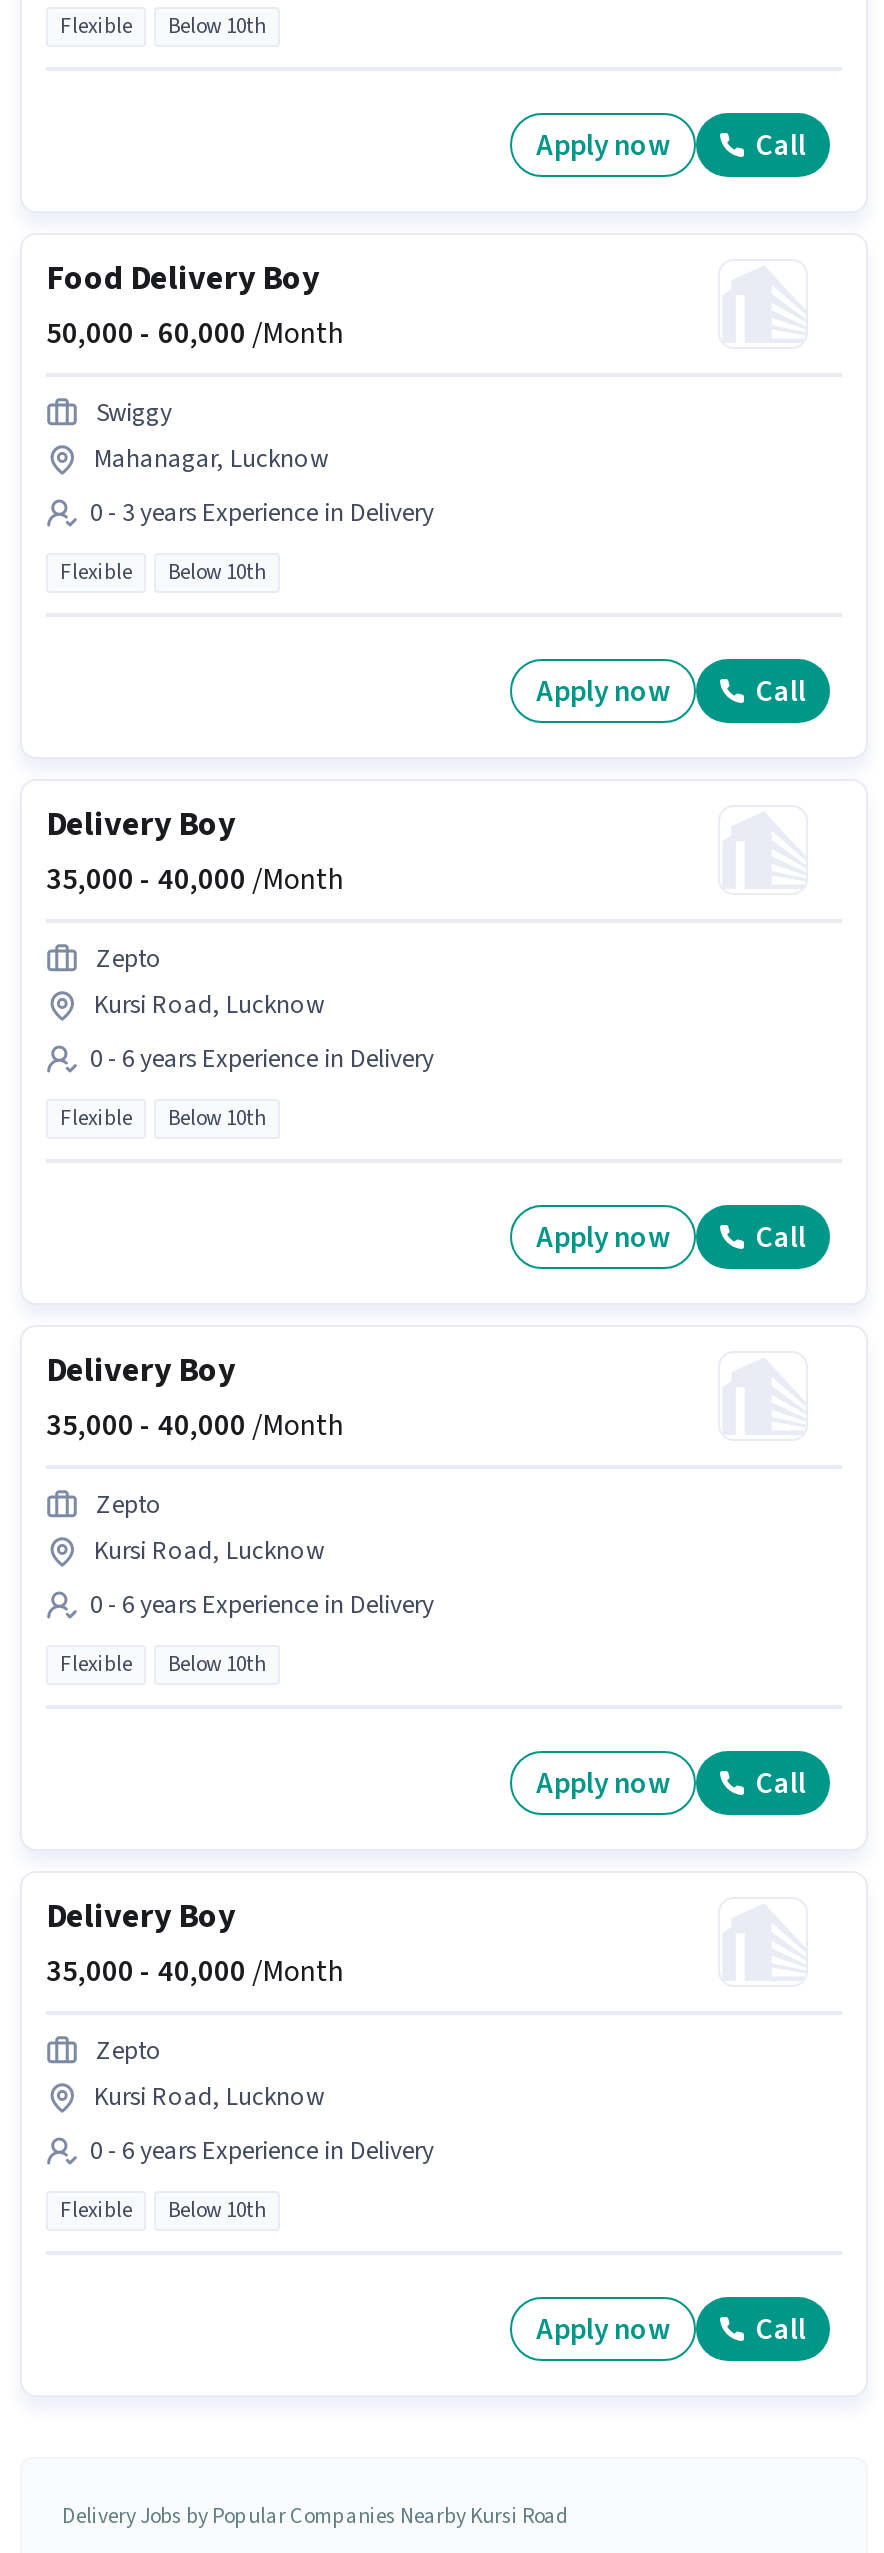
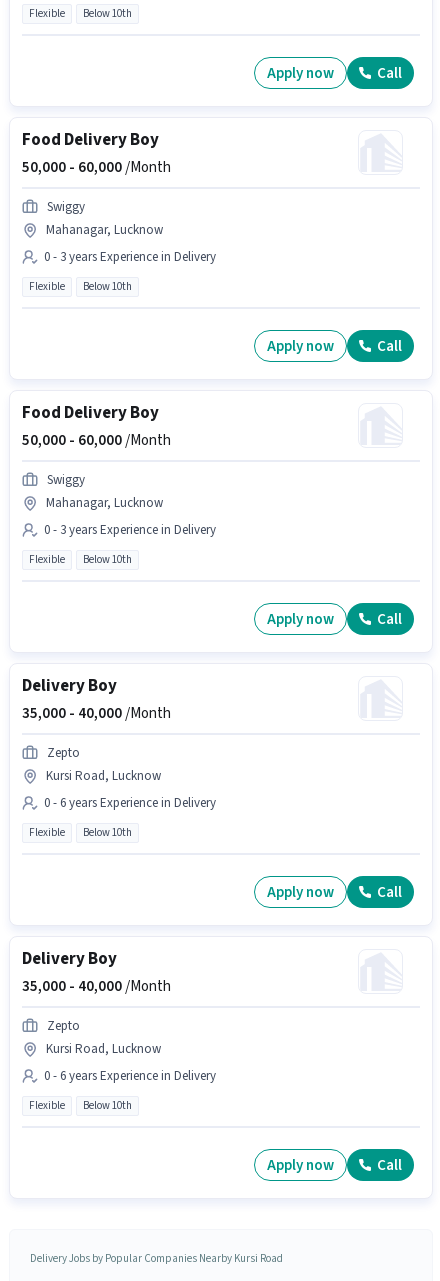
[46,802,344,902] Delivery Boy | 35,000 - 40,000 /Month -> [22,401,171,451] Food Delivery Boy | 50,000 - 60,000 /Month
[94,942,324,1024] Zepto | Kursi Road, Lucknow -> [46,471,163,512] Swiggy | Mahanagar, Lucknow
[90,1042,434,1078] 0 - 6 years Experience in Delivery -> [44,521,216,539] 0 - 3 years Experience in Delivery

